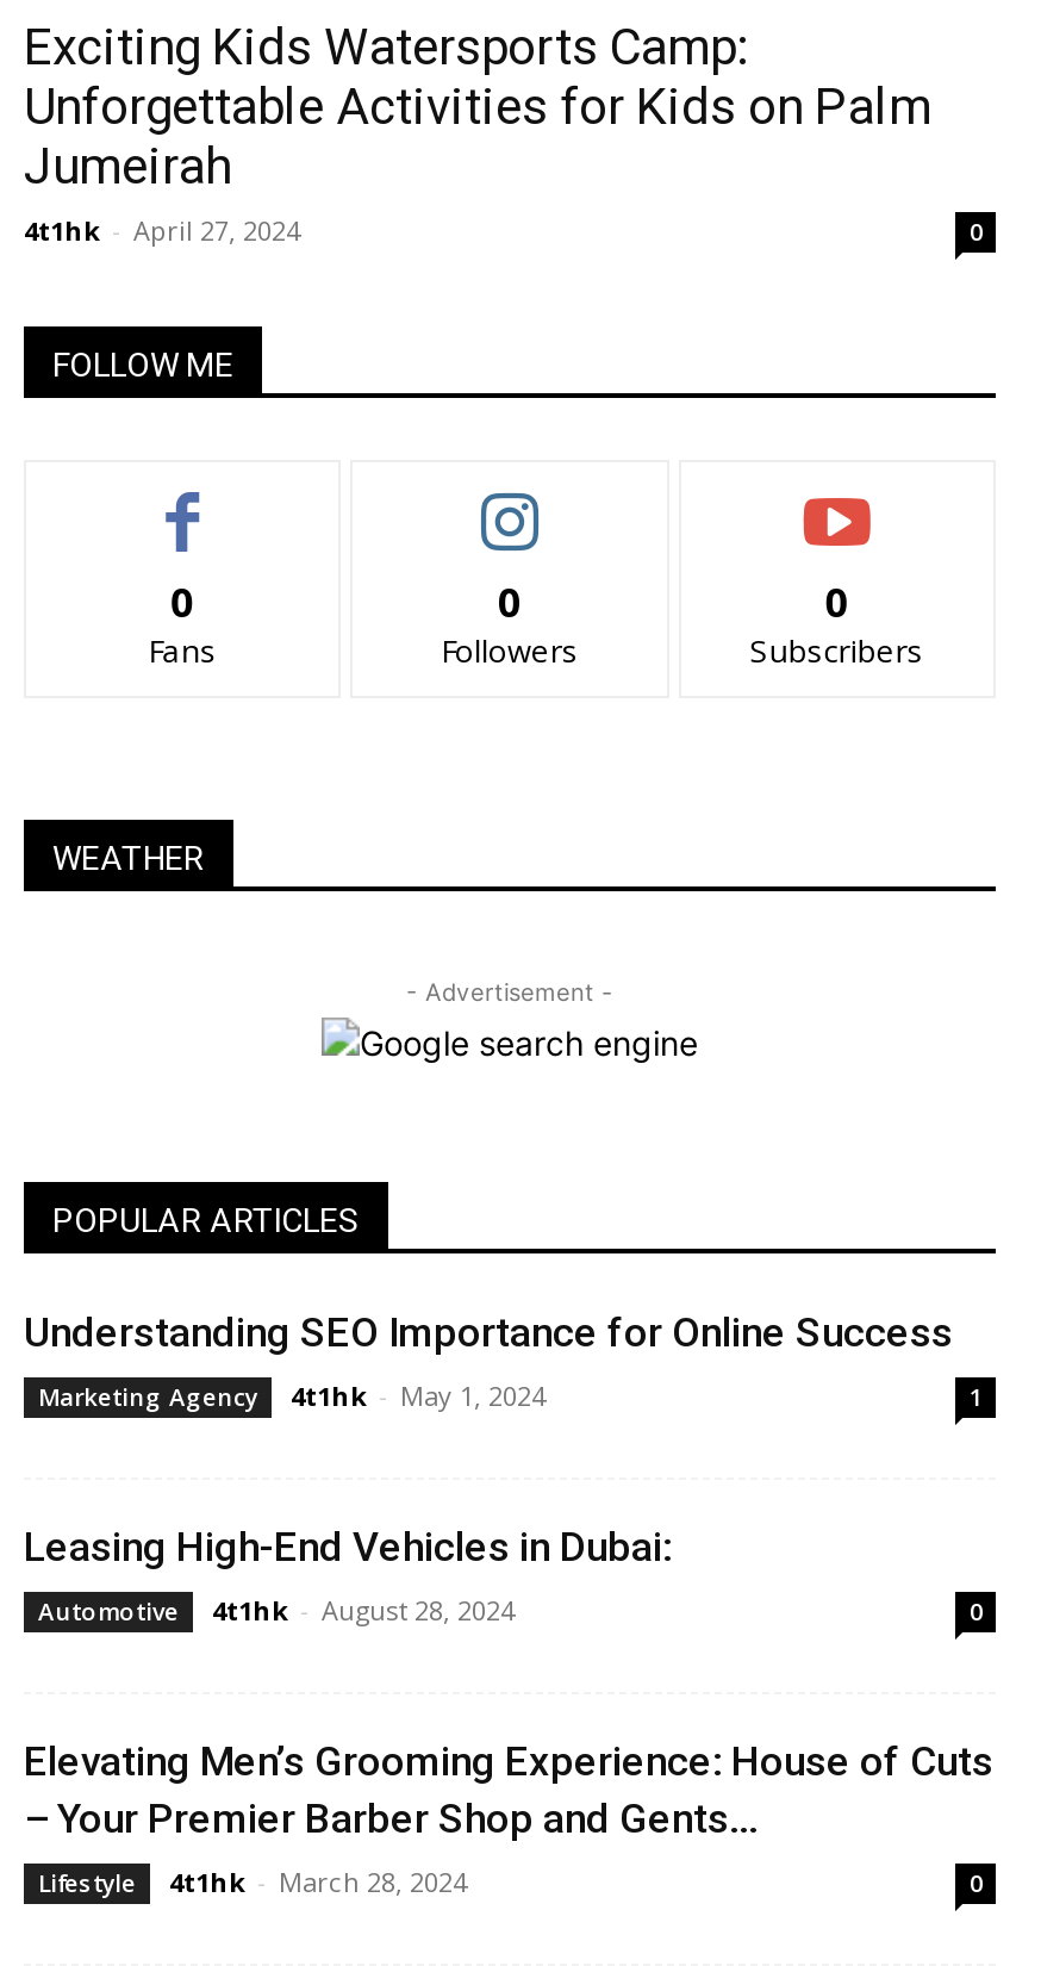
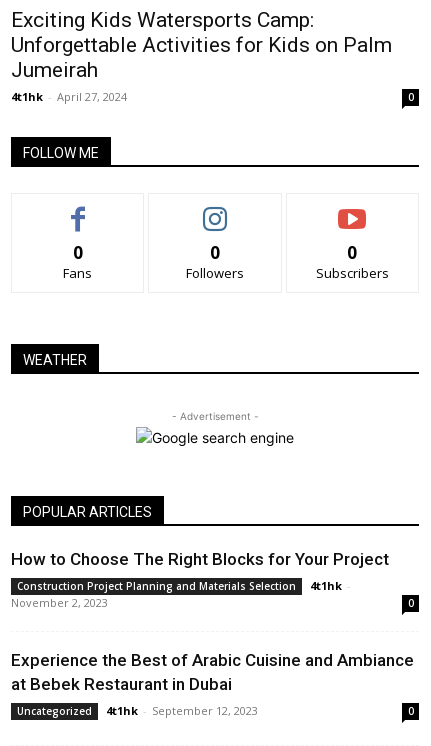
[24,1309,984,1629] Understanding SEO Importance for Online Success | Marketing Agency | 4t1hk - May 1, 2024 | 1 | Leasing High-End Vehicles in Dubai: | Automotive | 4t1hk - August 28, 2024 -> [11,549,389,610] How to Choose The Right Blocks for Your Project | Construction Project Planning and Materials Selection | 4t1hk - | November 2, 2023
[24,1738,993,1843] Elevating Men’s Grooming Experience: House of Cuts | – Your Premier Barber Shop and Gents... -> [11,650,414,694] Experience the Best of Arabic Cuisine and Ambiance | at Bebek Restaurant in Dubai
[38,1865,467,1900] Lifestyle | 4t1hk - March 28, 2024 -> [17,703,258,718] Uncategorized | 4t1hk - September 12, 2023

